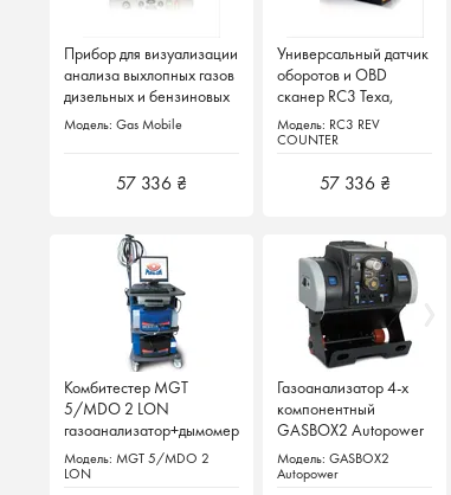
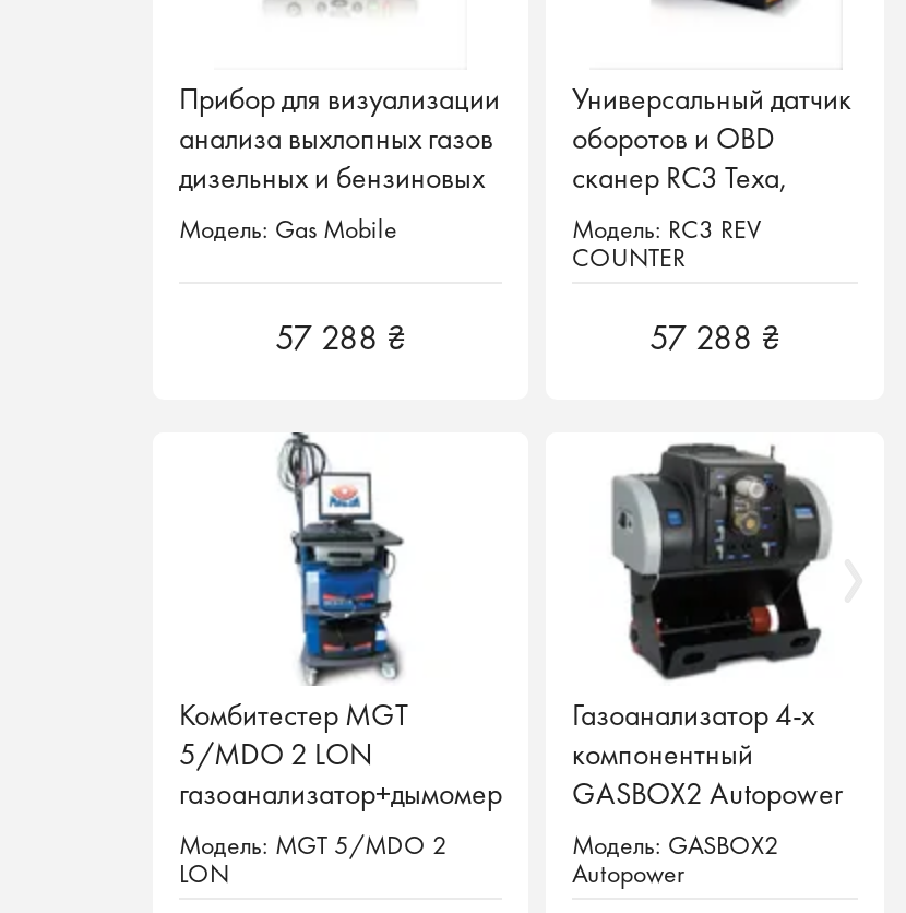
[116,171,187,195] 57 336 ₴ -> [275,315,406,360] 57 288 ₴
[319,171,390,195] 57 336 ₴ -> [649,315,780,360] 57 288 ₴

